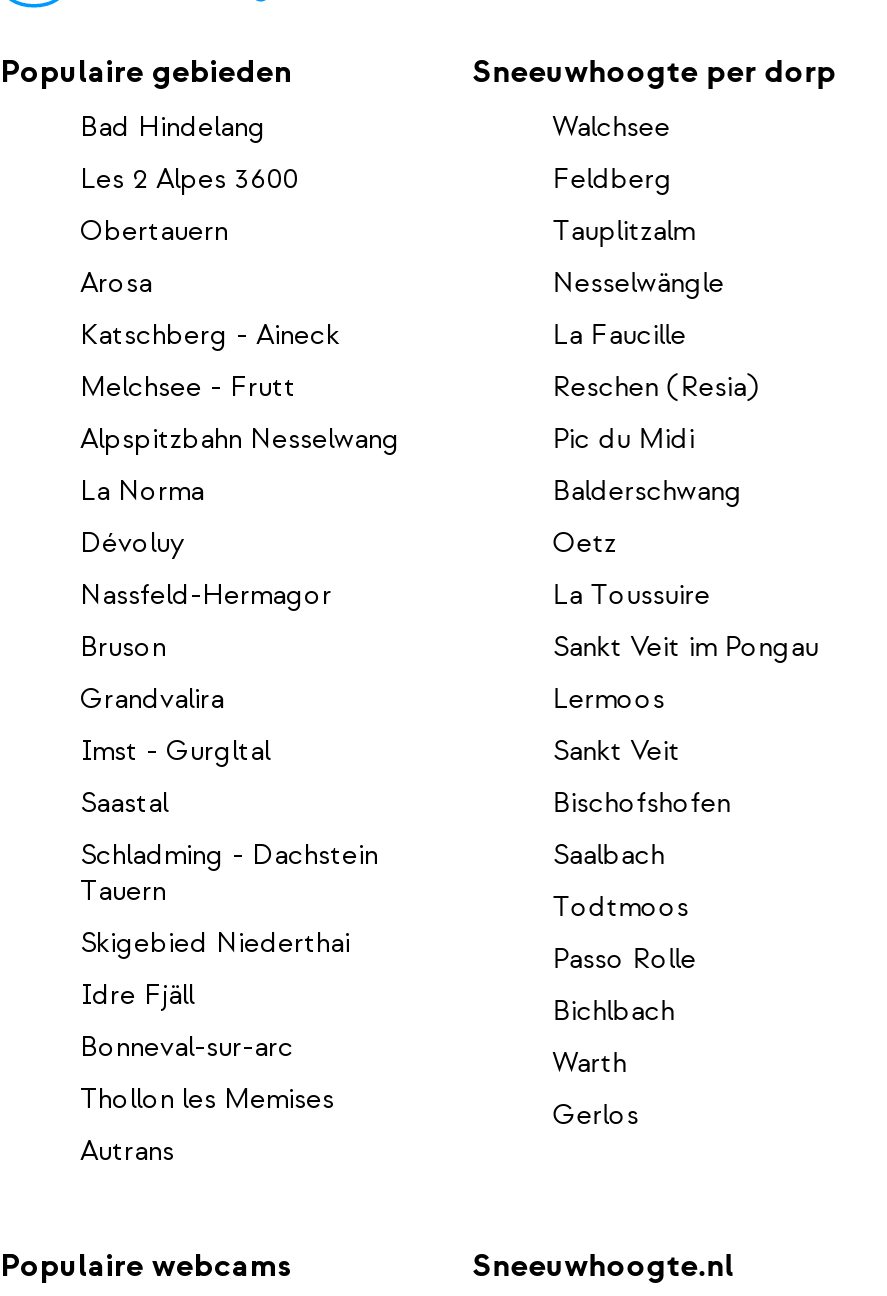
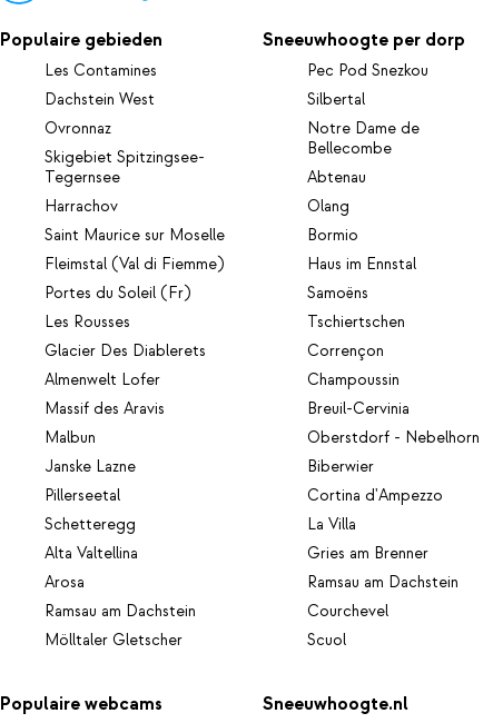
[80,110,298,250] Bad Hindelang | Les 2 Alpes 3600 | Obertauern -> [45,61,225,564] Les Contamines | Dachstein West | Ovronnaz | Skigebiet Spitzingsee- | Tegernsee | Harrachov | Saint Maurice sur Moselle | Fleimstal (Val di Fiemme) | Portes du Soleil (Fr) | Les Rousses | Glacier Des Diablerets | Almenwelt Lofer | Massif des Aravis | Malbun | Janske Lazne | Pillerseetal | Schetteregg | Alta Valtellina
[552,110,818,1134] Walchsee | Feldberg | Tauplitzalm | Nesselwängle | La Faucille | Reschen (Resia) | Pic du Midi | Balderschwang | Oetz | La Toussuire | Sankt Veit im Pongau | Lermoos | Sankt Veit | Bischofshofen | Saalbach | Todtmoos | Passo Rolle | Bichlbach | Warth | Gerlos -> [307,61,480,650] Pec Pod Snezkou | Silbertal | Notre Dame de | Bellecombe | Abtenau | Olang | Bormio | Haus im Ennstal | Samoëns | Tschiertschen | Corrençon | Champoussin | Breuil-Cervinia | Oberstdorf - Nebelhorn | Biberwier | Cortina d'Ampezzo | La Villa | Gries am Brenner | Ramsau am Dachstein | Courchevel | Scuol
moved [80,266,152,302] -> [45,573,85,593]: Arosa
[80,318,400,1170] Katschberg - Aineck | Melchsee - Frutt | Alpspitzbahn Nesselwang | La Norma | Dévoluy | Nassfeld-Hermagor | Bruson | Grandvalira | Imst - Gurgltal | Saastal | Schladming - Dachstein | Tauern | Skigebied Niederthai | Idre Fjäll | Bonneval-sur-arc | Thollon les Memises | Autrans -> [45,602,196,650] Ramsau am Dachstein | Mölltaler Gletscher

